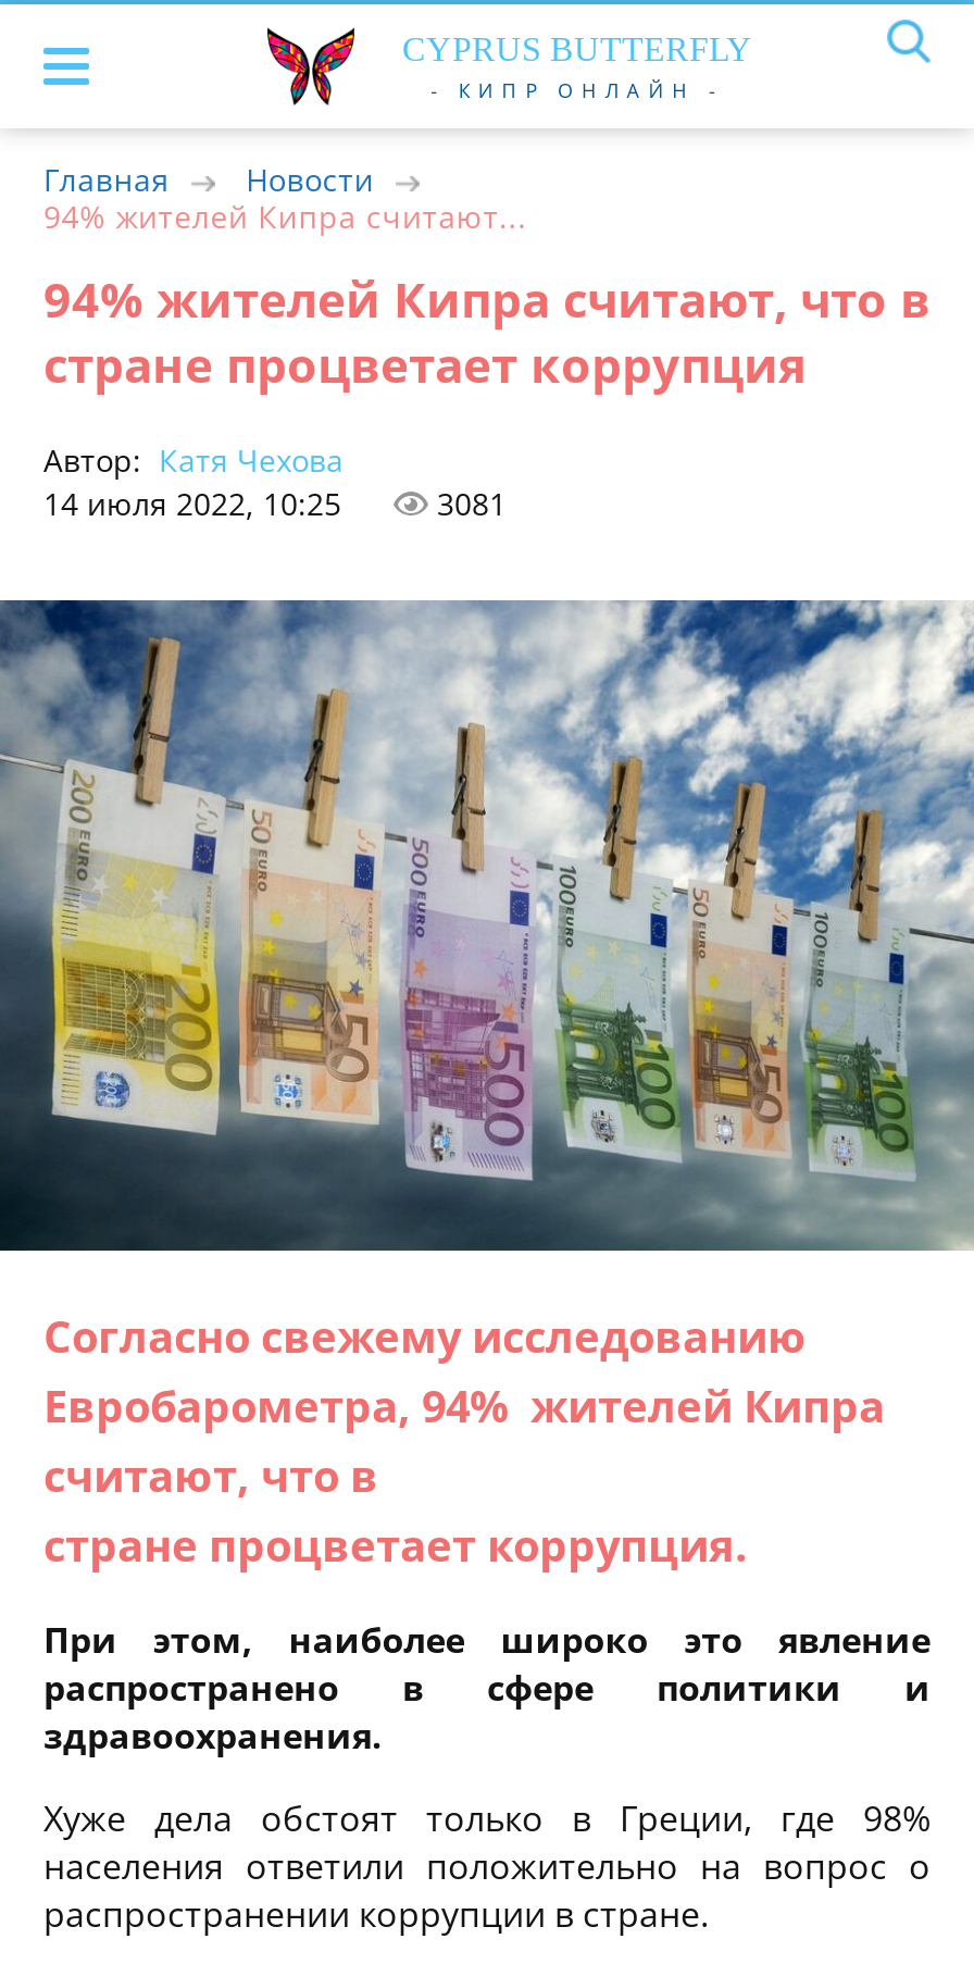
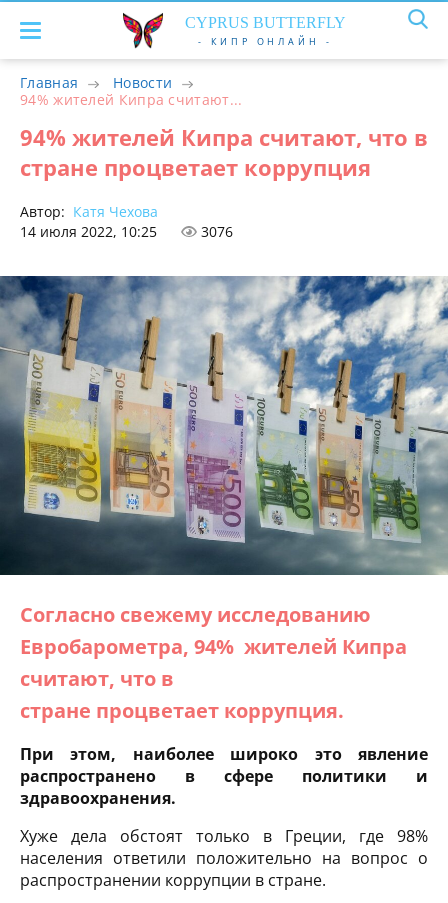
[437,482,507,524] 3081 -> [201,222,233,241] 3076

